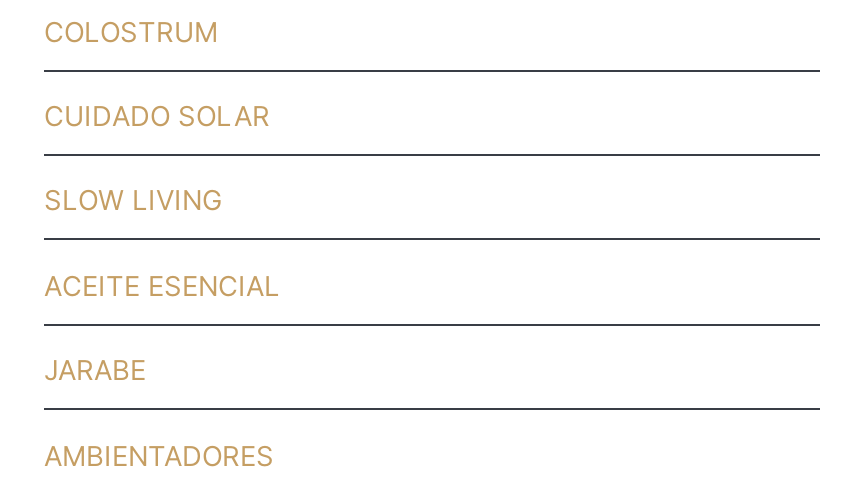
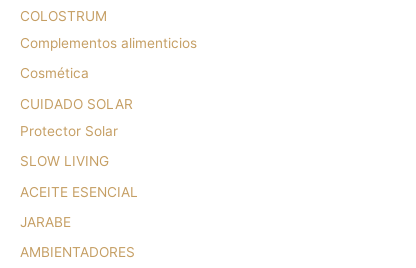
none -> [20,35,197,81] Complementos alimenticios | Cosmética
moved [44,100,270,132] -> [20,96,133,112]: CUIDADO SOLAR
none -> [20,123,118,139] Protector Solar
moved [44,185,222,217] -> [20,153,109,169]: SLOW LIVING
moved [44,270,280,302] -> [20,184,138,200]: ACEITE ESENCIAL

